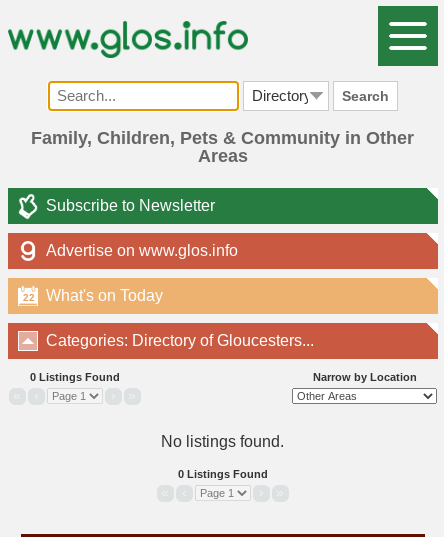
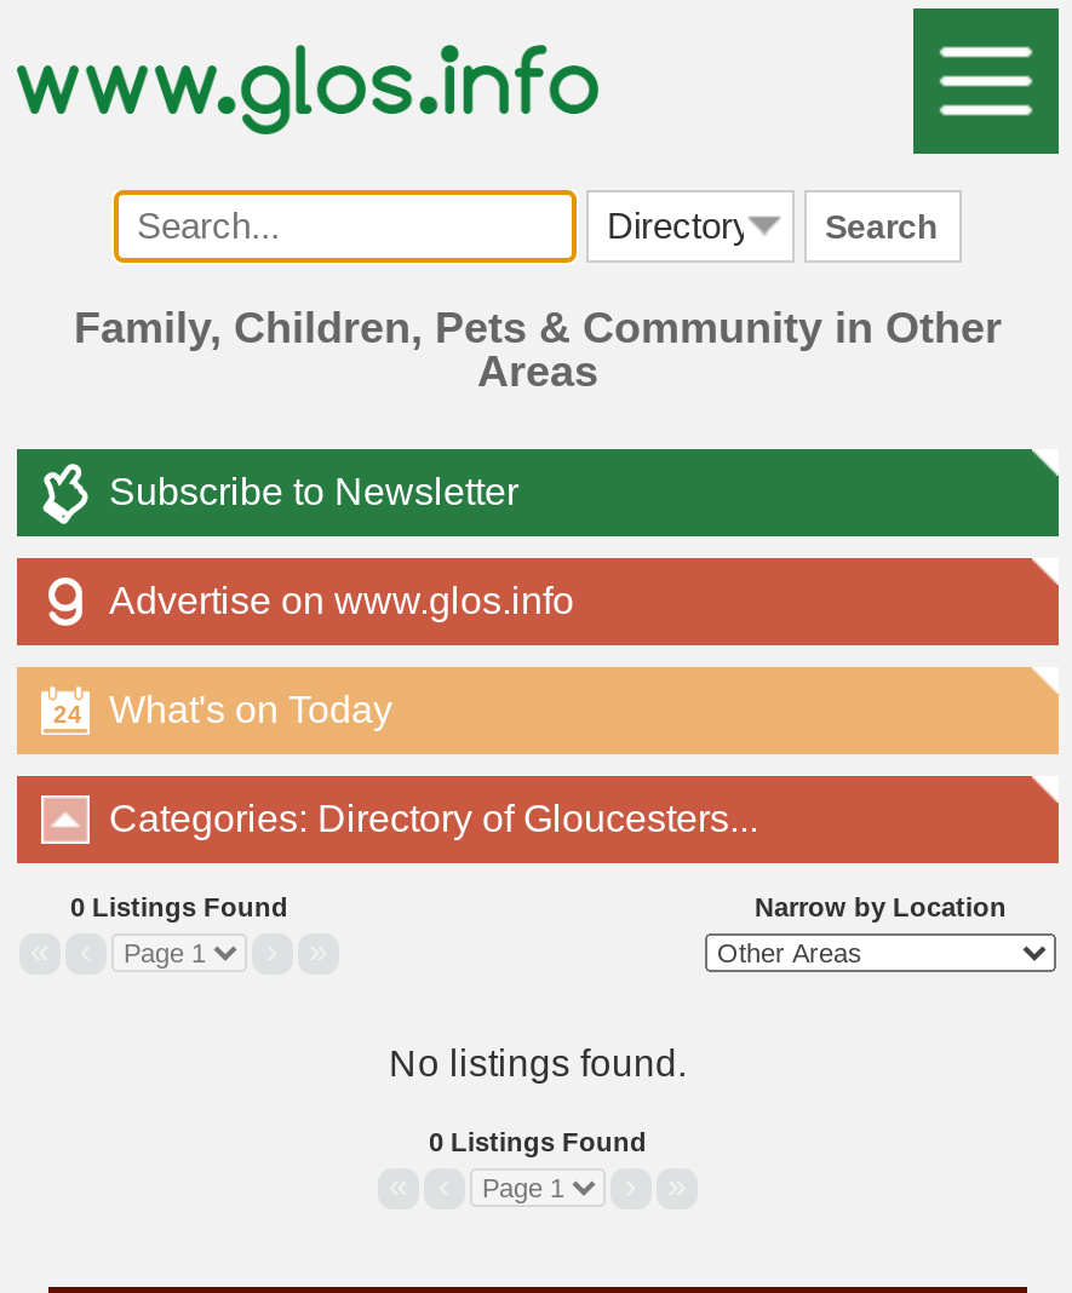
[23,287,163,304] 22 What's on Today -> [53,689,392,730] 24 What's on Today

